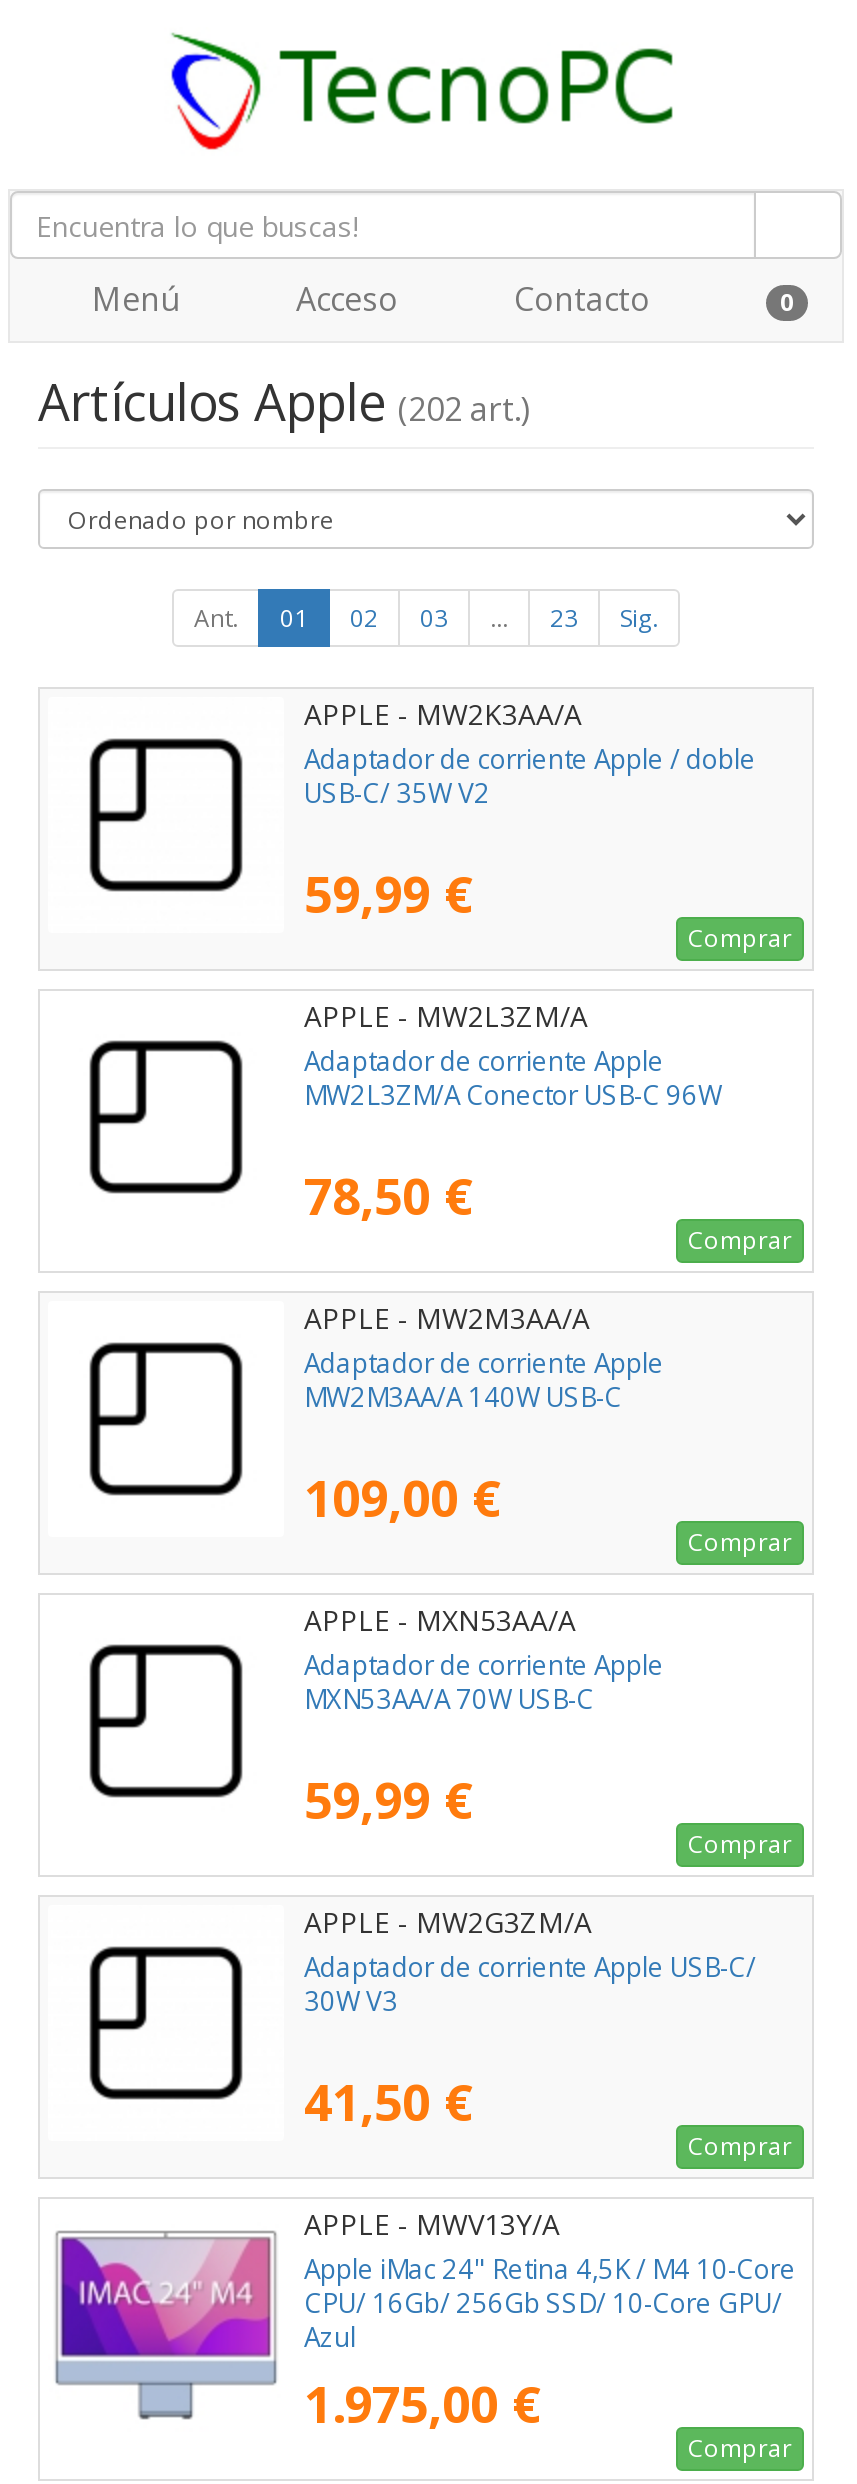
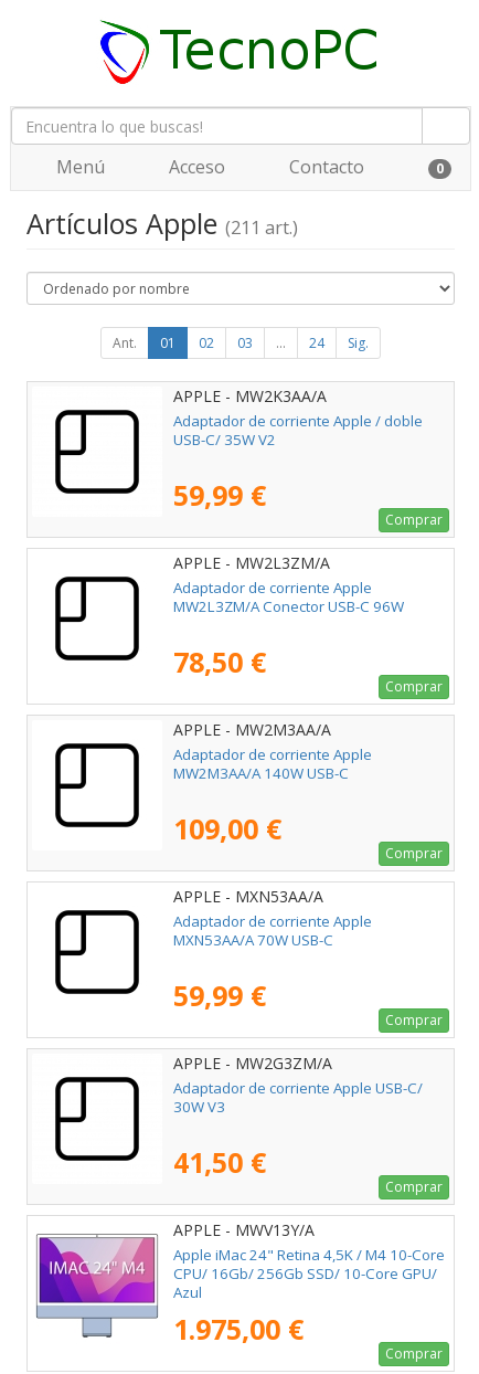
[38,367,530,435] Artículos Apple (202 art.) -> [26,204,298,242] Artículos Apple (211 art.)
[550,601,578,635] 23 -> [309,334,324,352] 24

